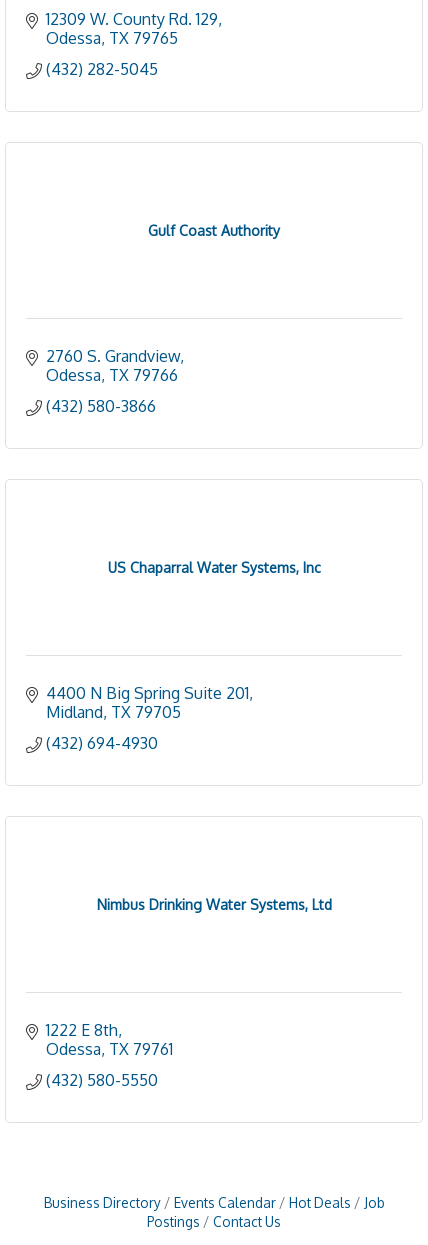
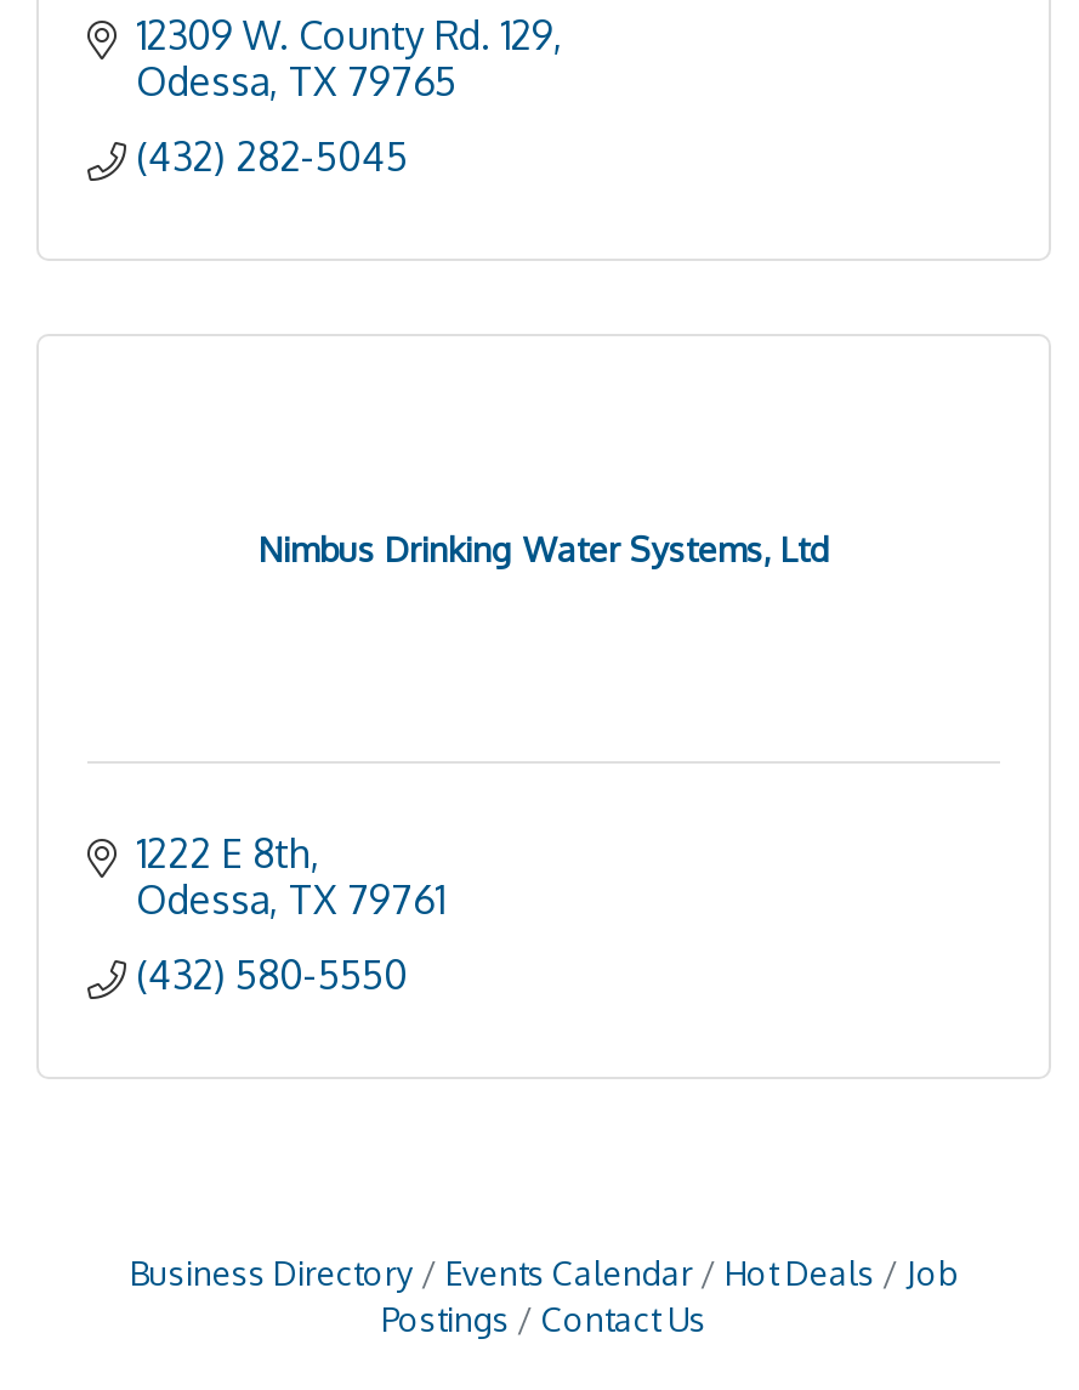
[148,222,280,239] Gulf Coast Authority -> none
[46,346,180,416] 2760 S. Grandview | Odessa TX 79766 | (432) 580-3866 -> none
[107,559,320,576] US Chaparral Water Systems, Inc -> none
[46,683,249,753] 4400 N Big Spring Suite 201 | Midland TX 79705 | (432) 694-4930 -> none

